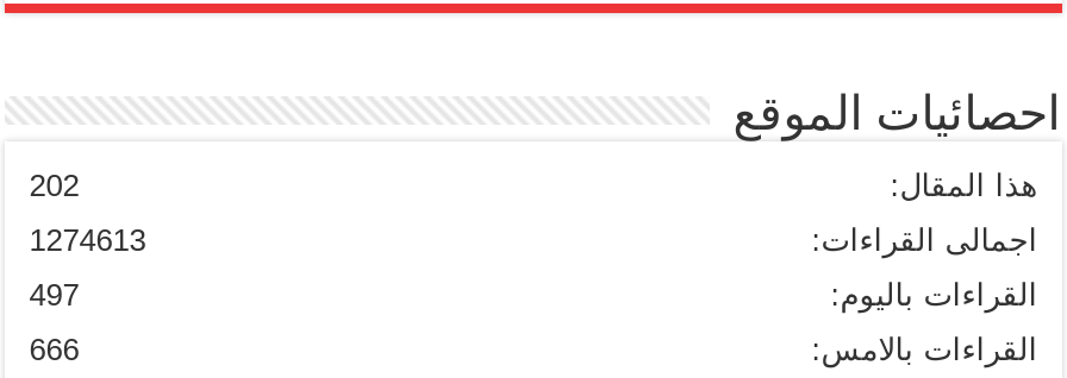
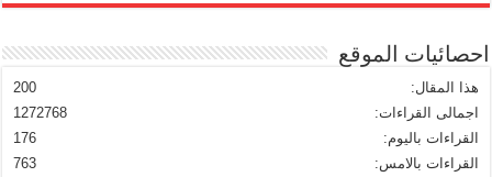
[29,167,79,203] 202 -> [13,79,36,96] 200
[29,222,146,258] 1274613 -> [13,104,67,121] 1272768
[29,277,79,312] 497 -> [13,130,36,146] 176
[29,331,79,367] 666 -> [13,155,36,171] 763

